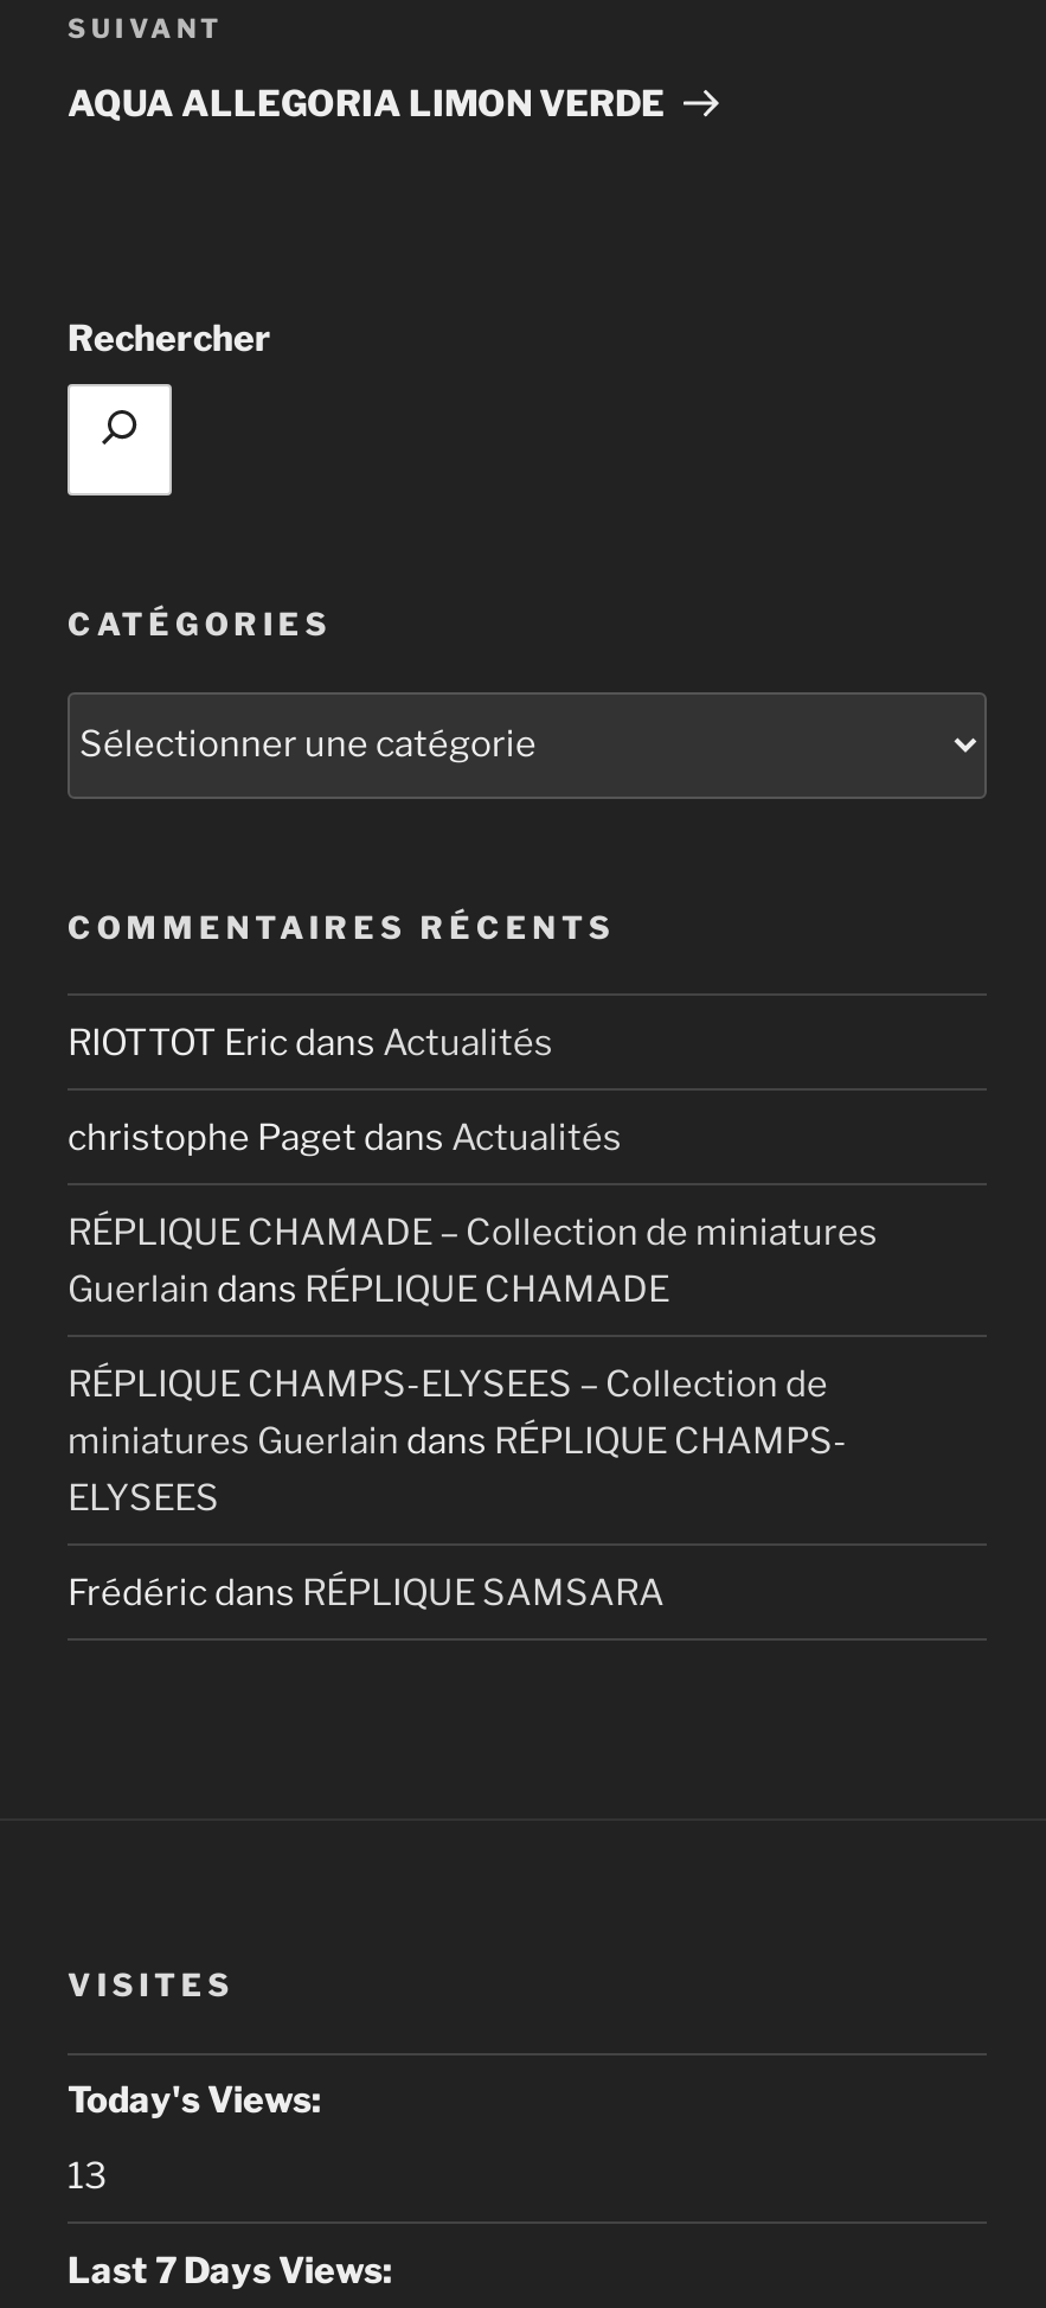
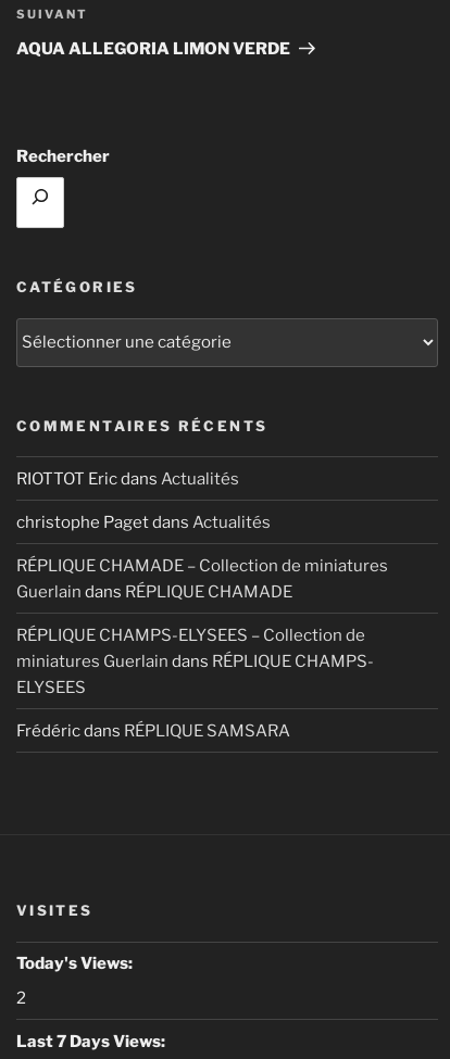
[68,2154,108,2197] 13 -> [16,988,26,1008] 2

